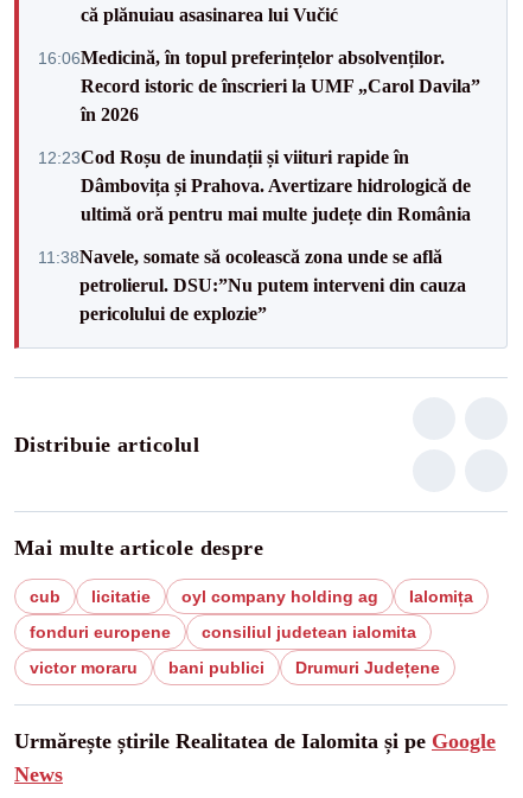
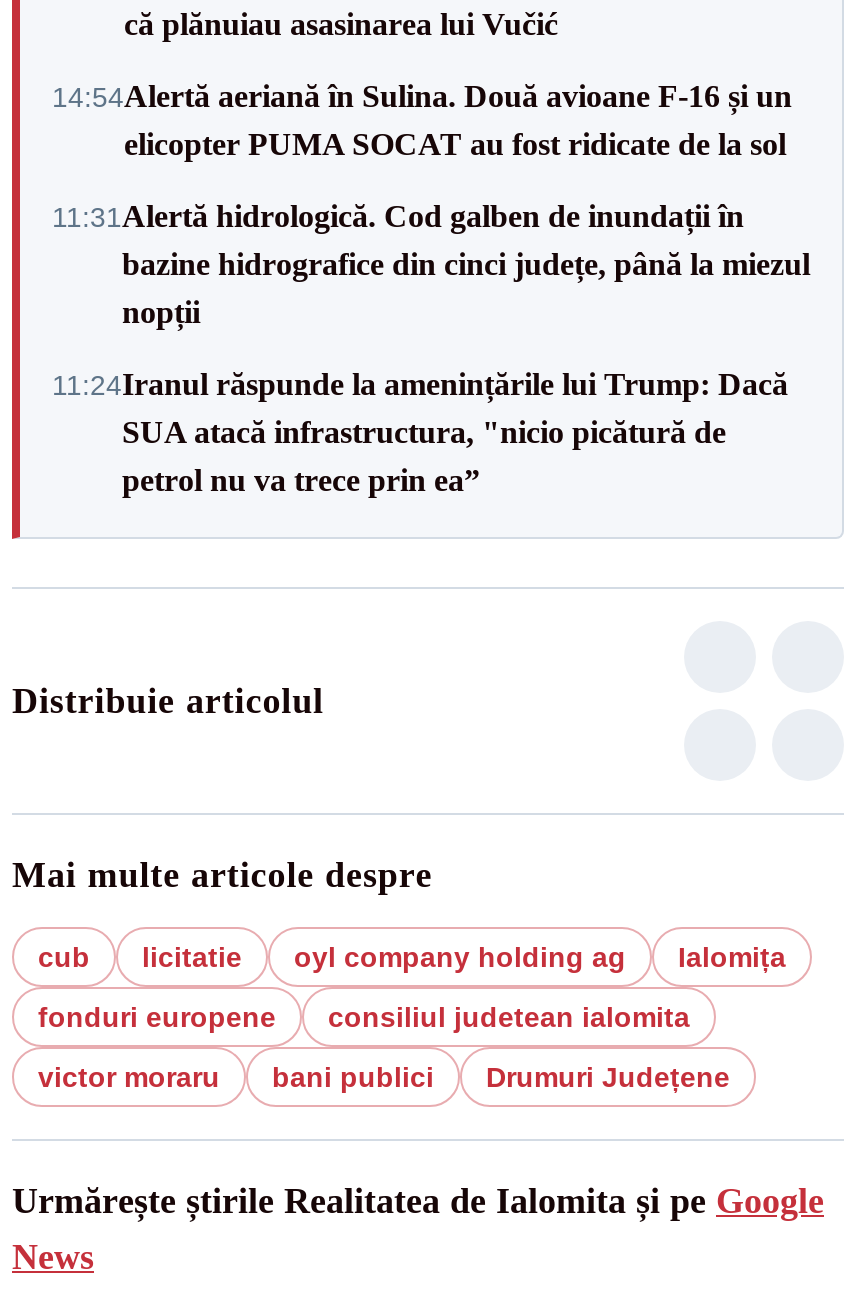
[38,47,480,124] 16:06Medicină, în topul preferințelor absolvenților. | Record istoric de înscrieri la UMF „Carol Davila” | în 2026 -> [52,79,792,161] 14:54Alertă aeriană în Sulina. Două avioane F-16 și un | elicopter PUMA SOCAT au fost ridicate de la sol
[38,146,471,224] 12:23Cod Roșu de inundații și viituri rapide în | Dâmbovița și Prahova. Avertizare hidrologică de | ultimă oră pentru mai multe județe din România -> [52,199,810,329] 11:31Alertă hidrologică. Cod galben de inundații în | bazine hidrografice din cinci județe, până la miezul | nopții
[38,246,466,323] 11:38Navele, somate să ocolească zona unde se află | petrolierul. DSU:”Nu putem interveni din cauza | pericolului de explozie” -> [52,367,788,497] 11:24Iranul răspunde la amenințările lui Trump: Dacă | SUA atacă infrastructura, "nicio picătură de | petrol nu va trece prin ea”

